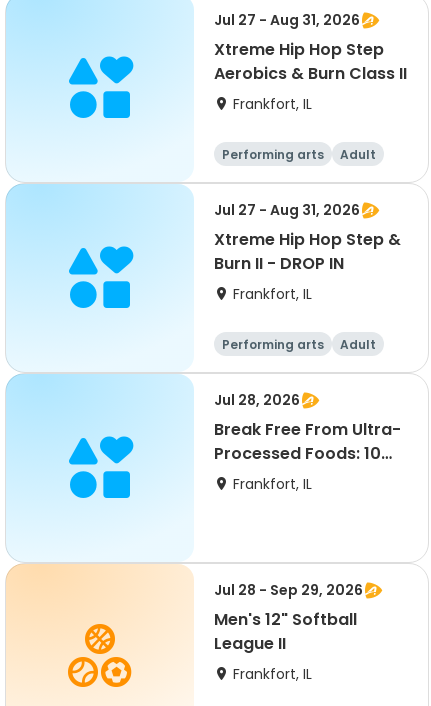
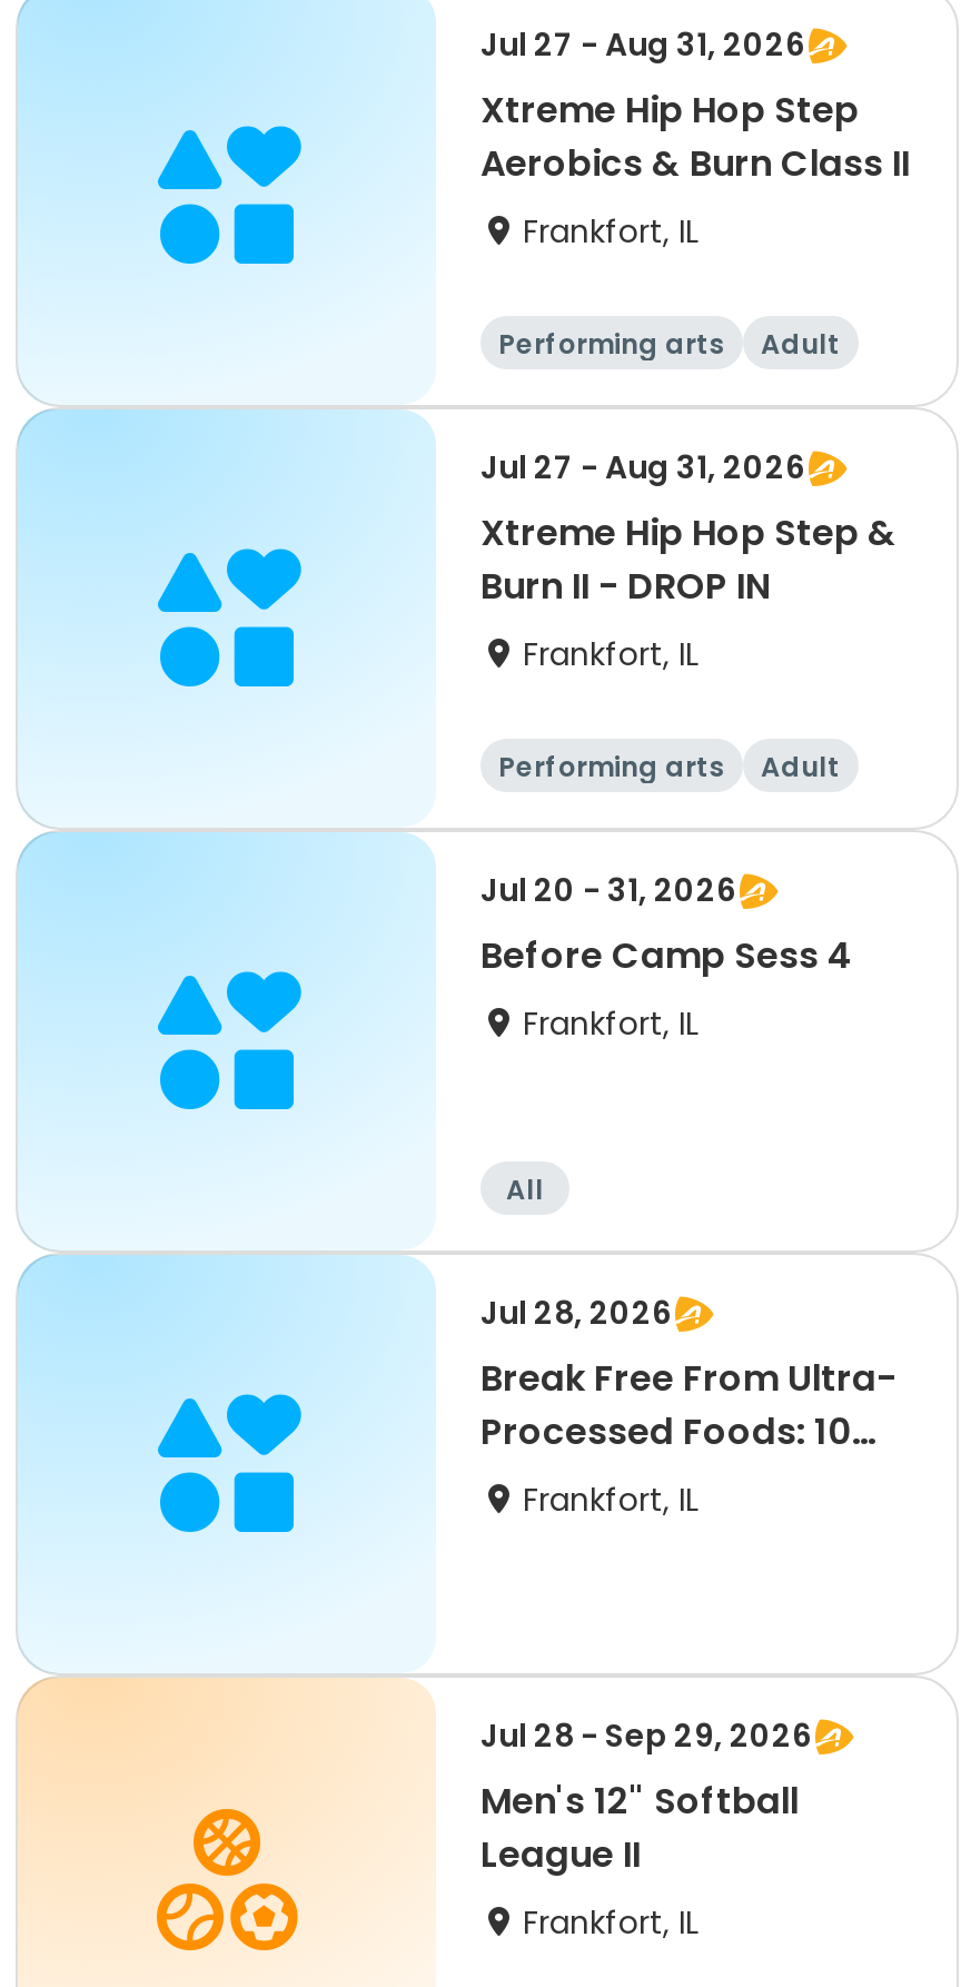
none -> [480,868,852,1046] Jul 20 - 31, 2026 | Before Camp Sess 4 | Frankfort, IL
none -> [506,1170,544,1208] All

